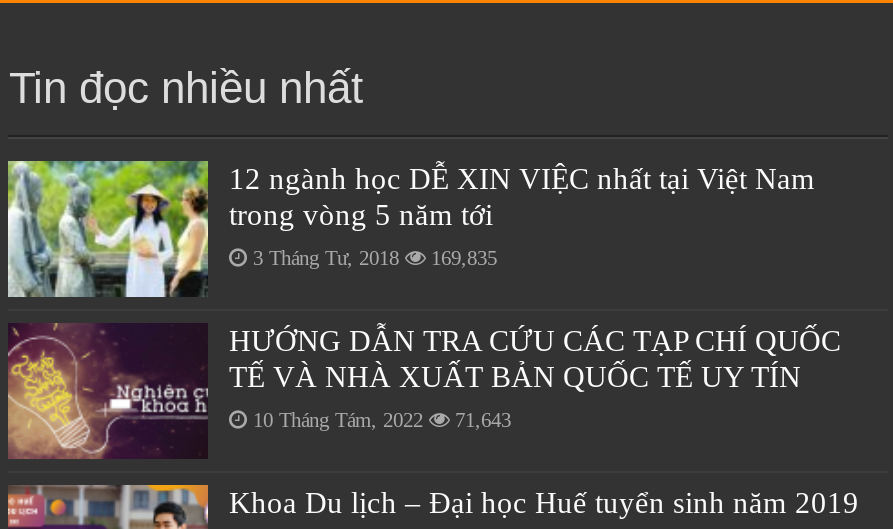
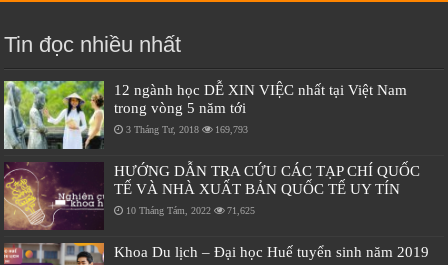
[253,247,497,269] 3 Tháng Tư, 2018 169,835 -> [126,124,248,135] 3 Tháng Tư, 2018 169,793
[253,409,511,431] 10 Tháng Tám, 2022 71,643 -> [126,205,255,216] 10 Tháng Tám, 2022 71,625

